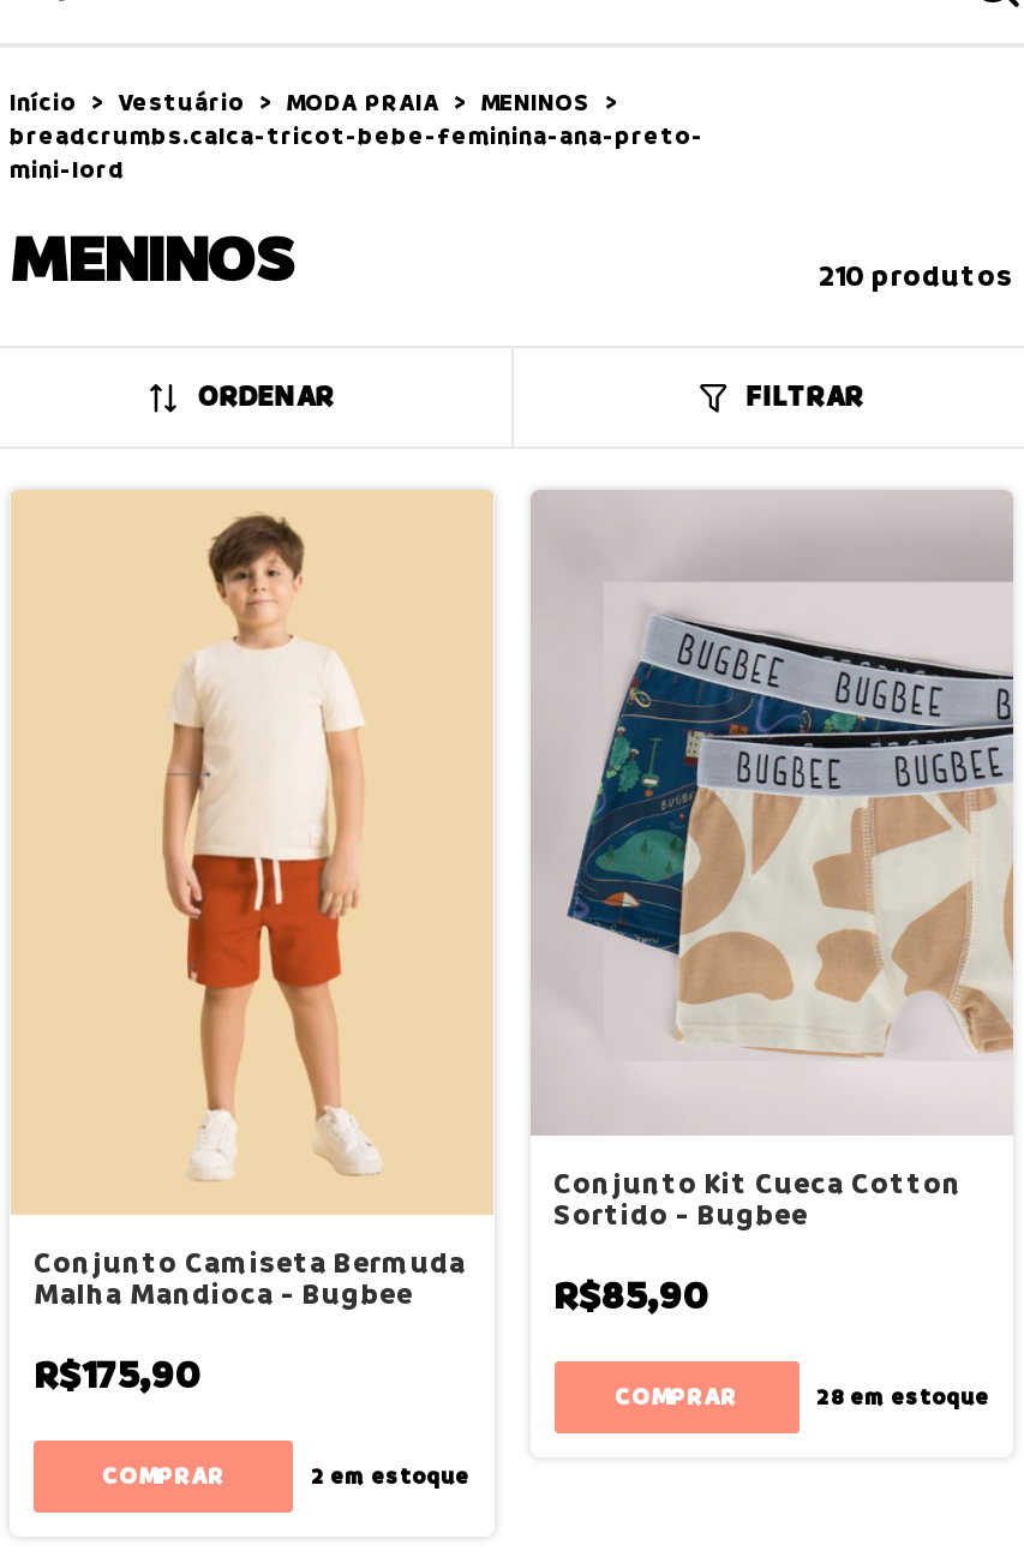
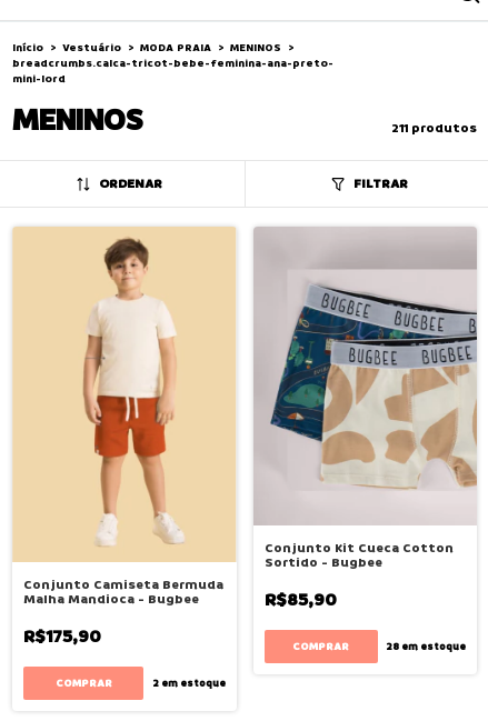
[819,257,1013,298] 210 produtos -> [391,119,477,138] 211 produtos

